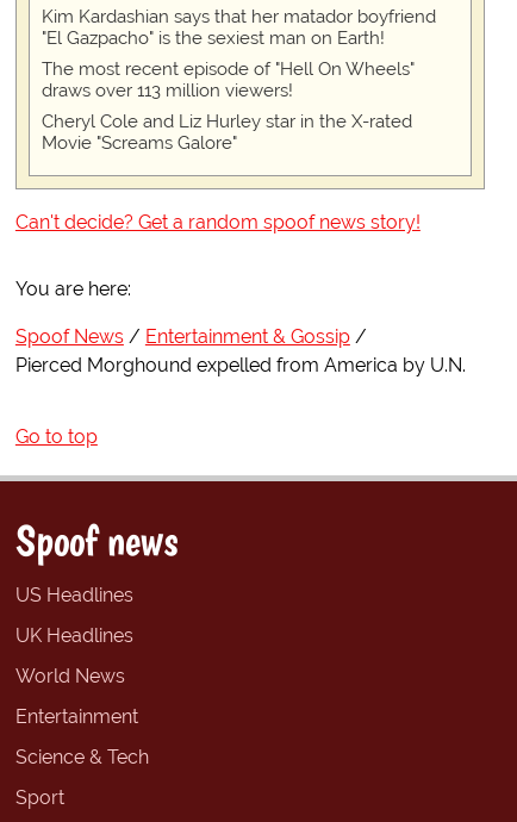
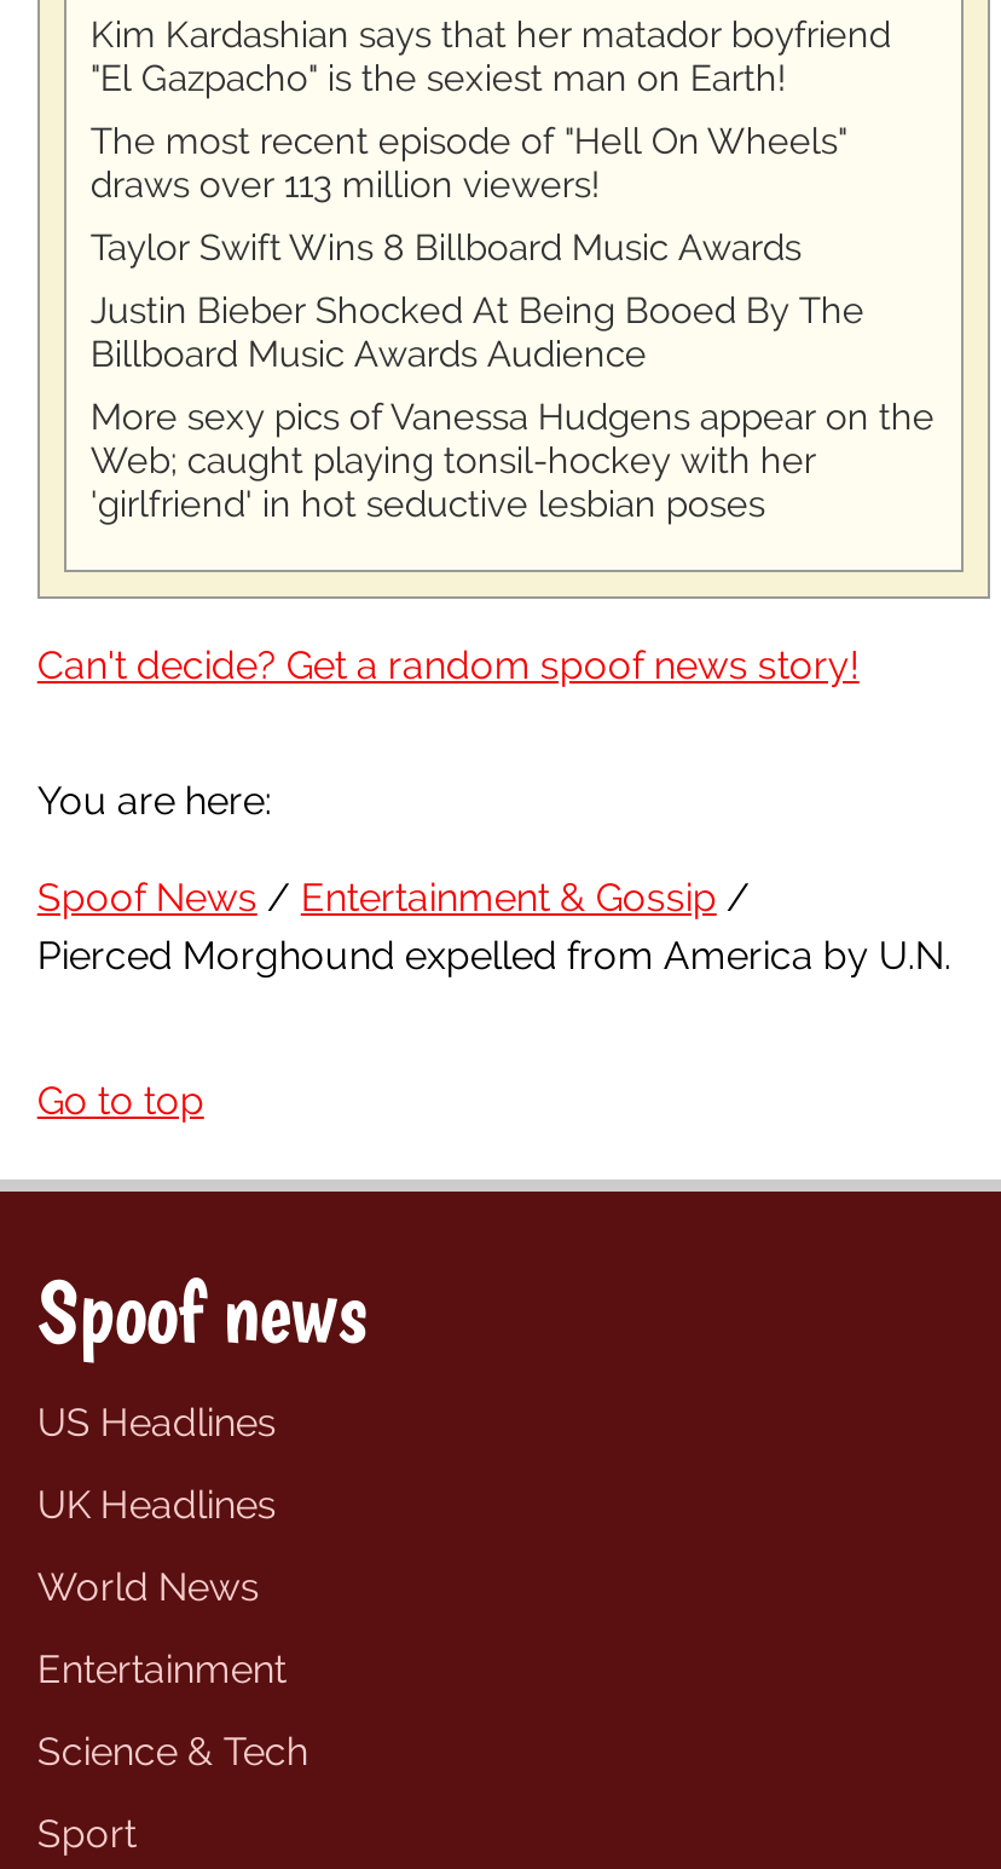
[42,111,412,154] Cheryl Cole and Liz Hurley star in the X-rated | Movie "Screams Galore" -> [90,225,934,525] Taylor Swift Wins 8 Billboard Music Awards | Justin Bieber Shocked At Being Booed By The | Billboard Music Awards Audience | More sexy pics of Vanessa Hudgens appear on the | Web; caught playing tonsil-hockey with her | 'girlfriend' in hot seductive lesbian poses

